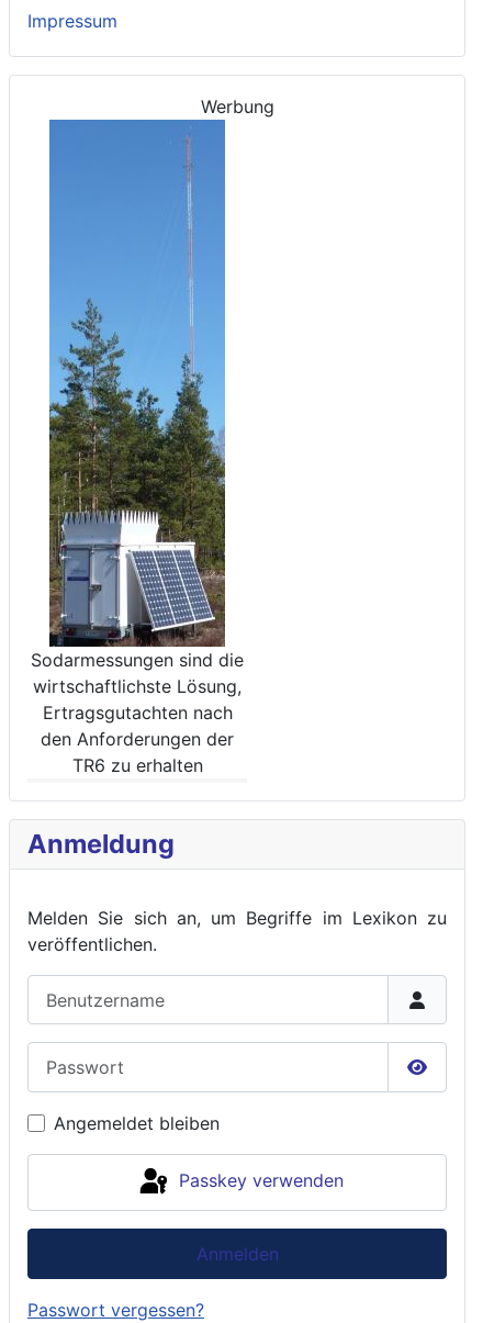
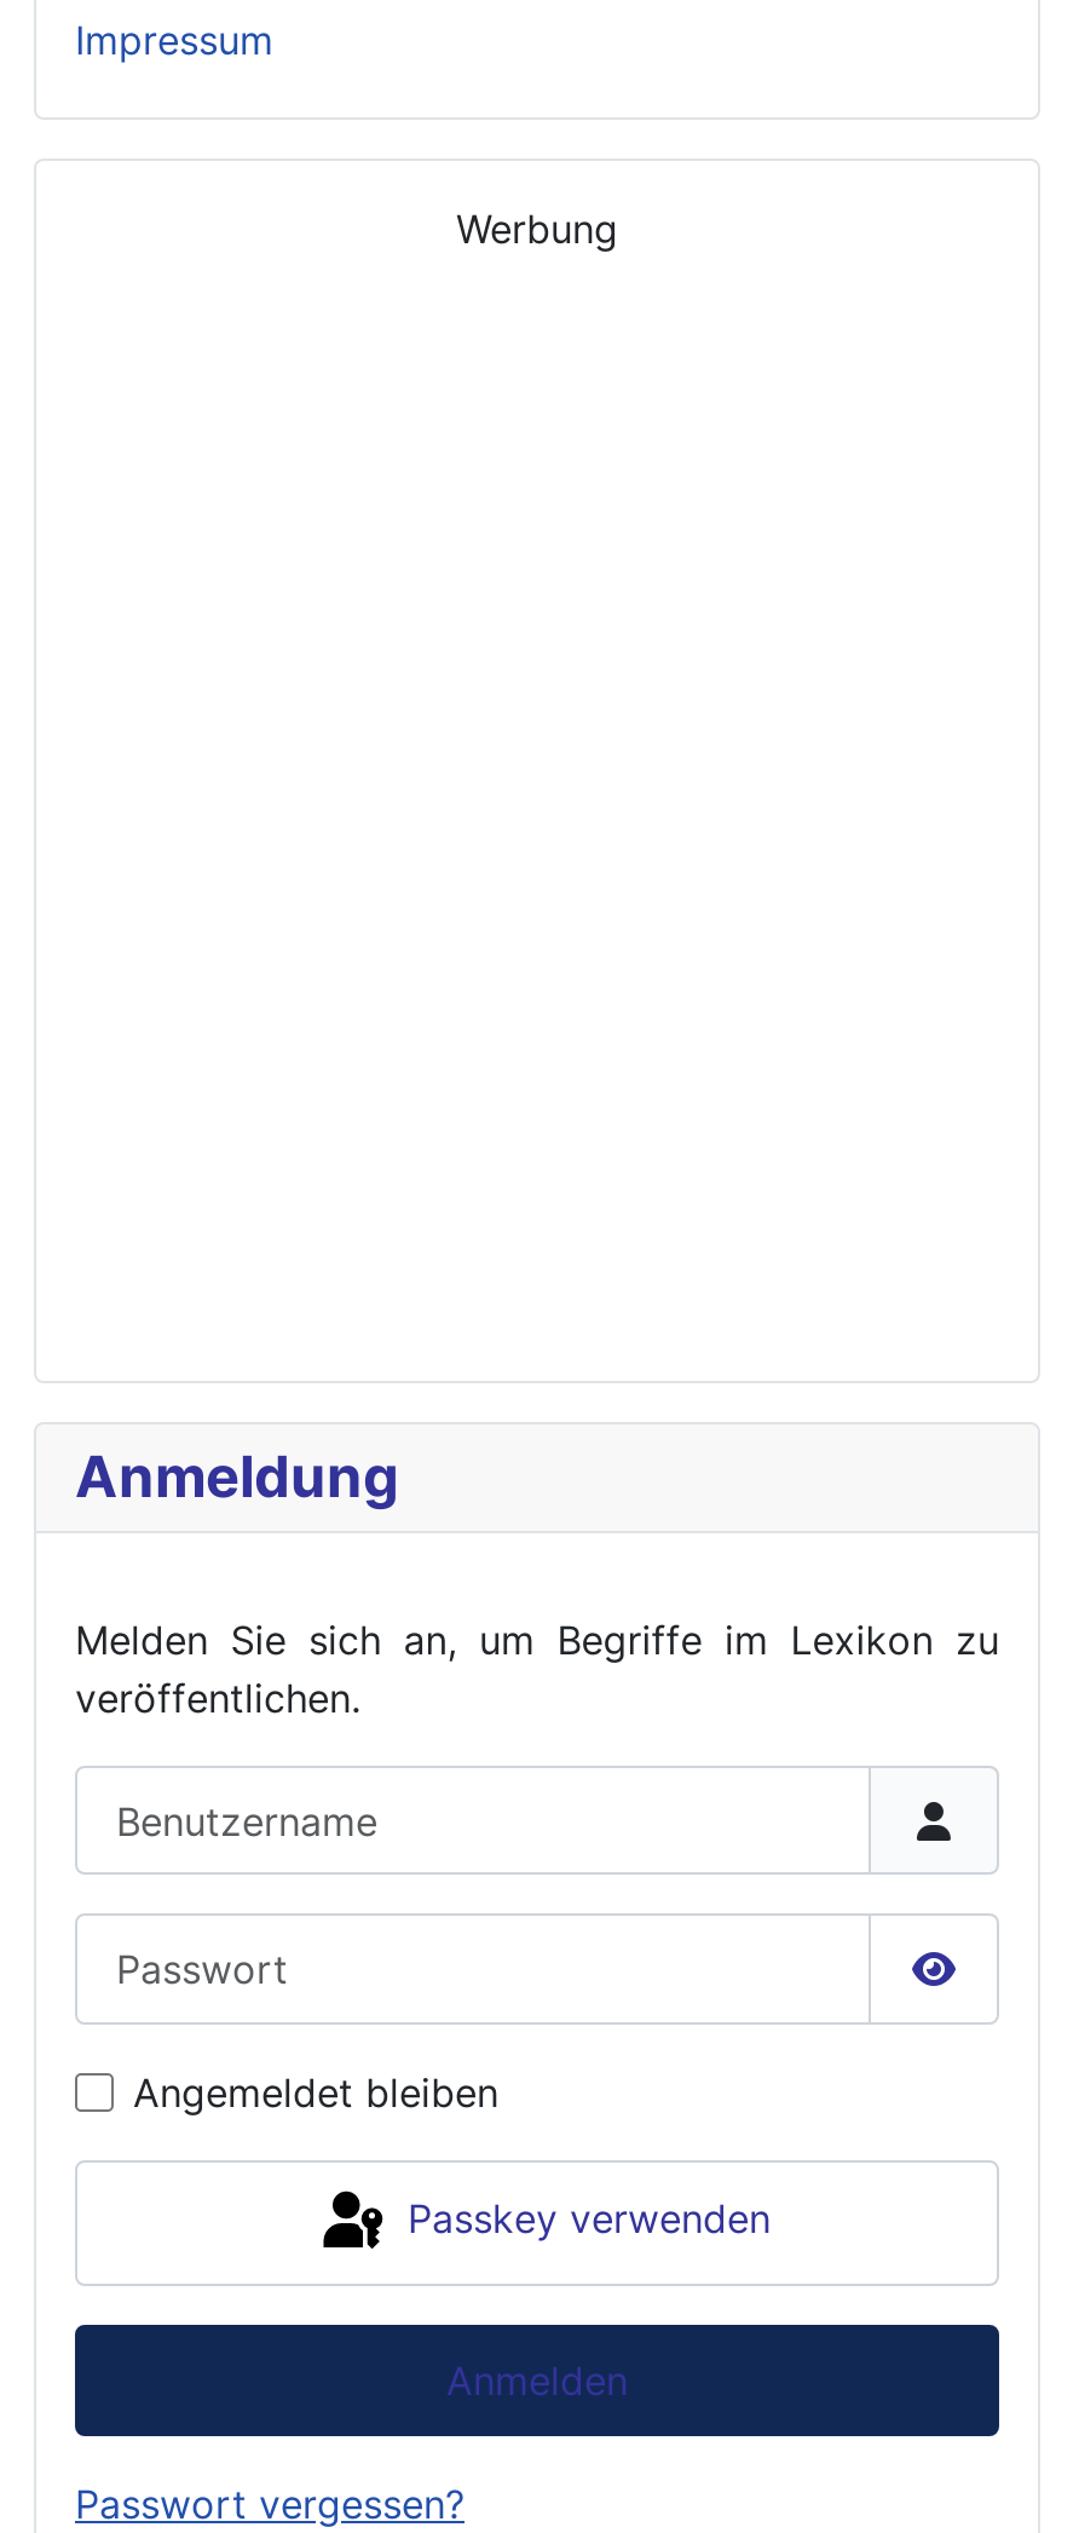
[31,119,244,776] [image] | Sodarmessungen sind die | wirtschaftlichste Lösung, | Ertragsgutachten nach | den Anforderungen der | TR6 zu erhalten -> none

